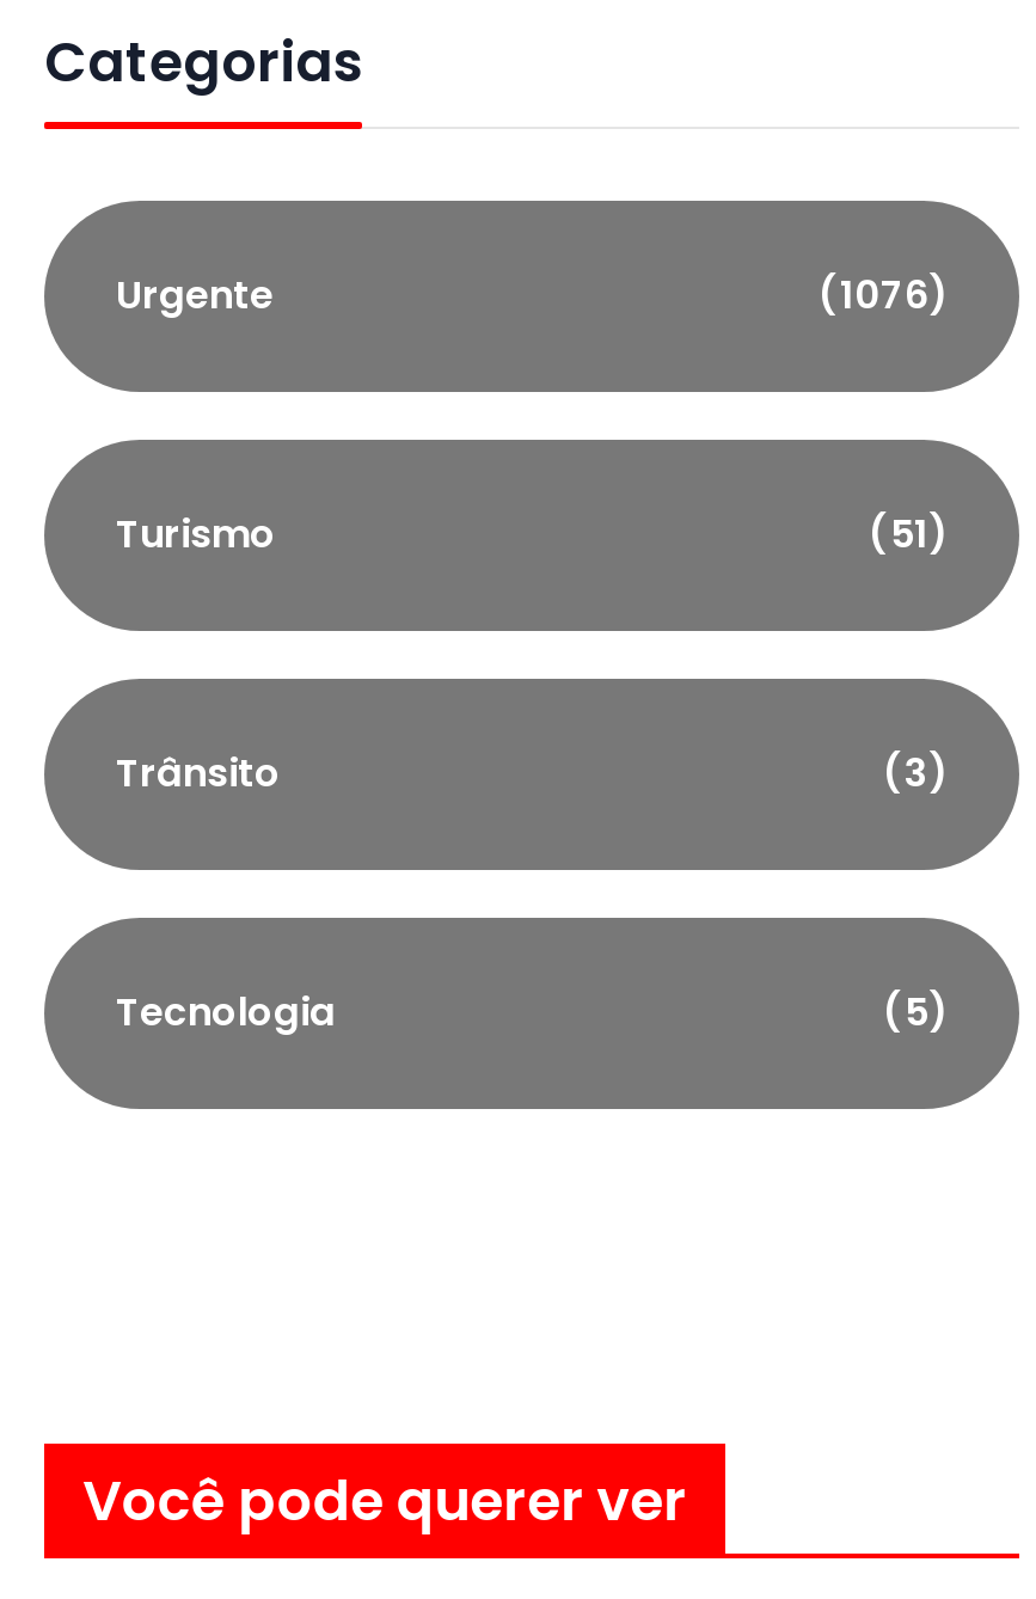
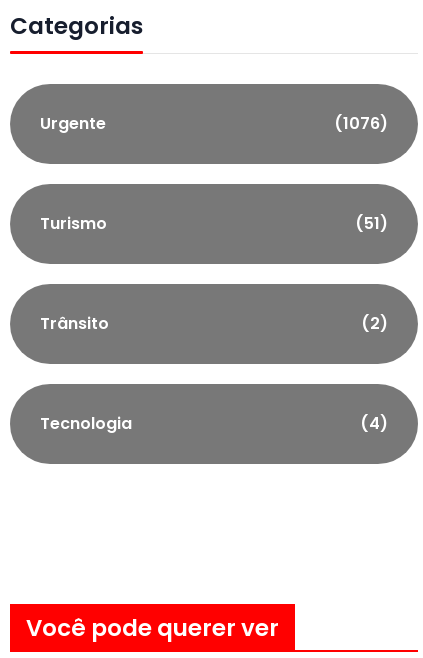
[883,746,948,801] (3) -> [361,312,388,335] (2)
[883,985,948,1040] (5) -> [360,412,388,435] (4)

